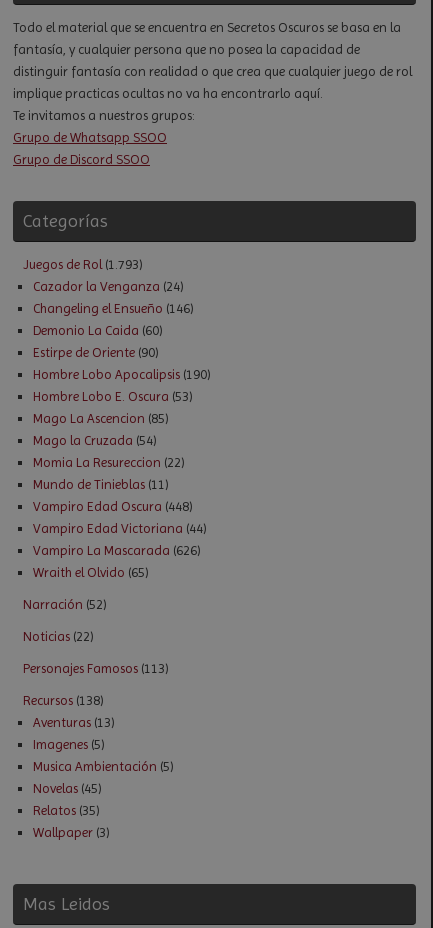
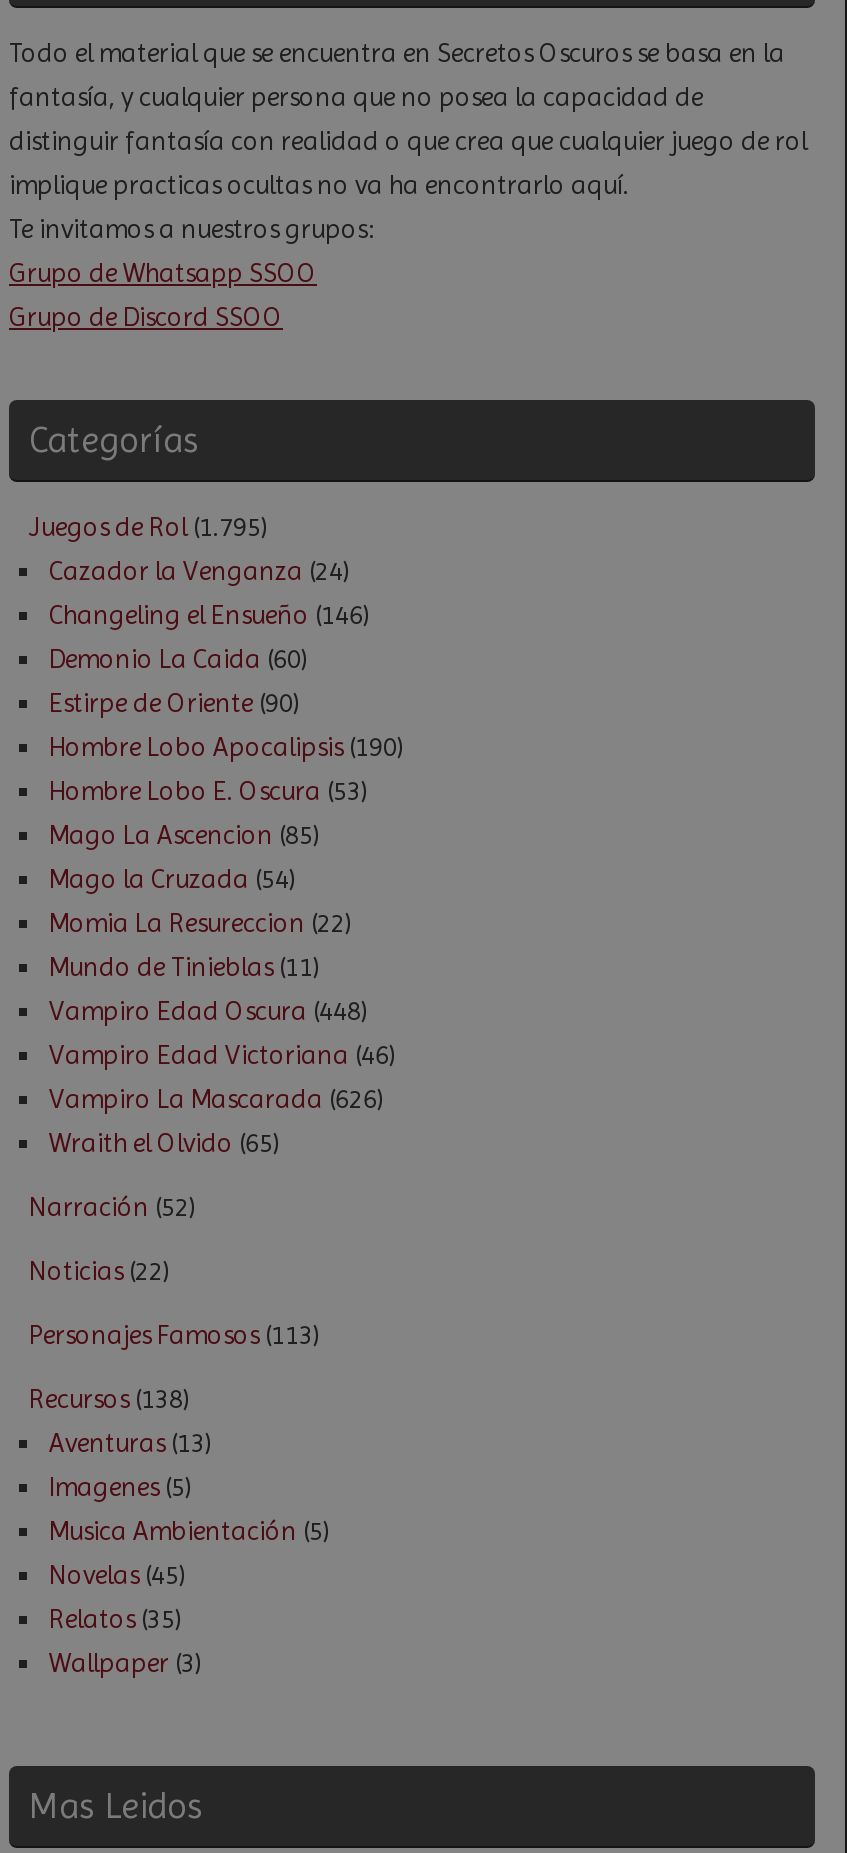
[23,257,143,272] Juegos de Rol (1.793) -> [29,513,269,543] Juegos de Rol (1.795)
[33,521,207,536] Vampiro Edad Victoriana (44) -> [49,1041,397,1071] Vampiro Edad Victoriana (46)

